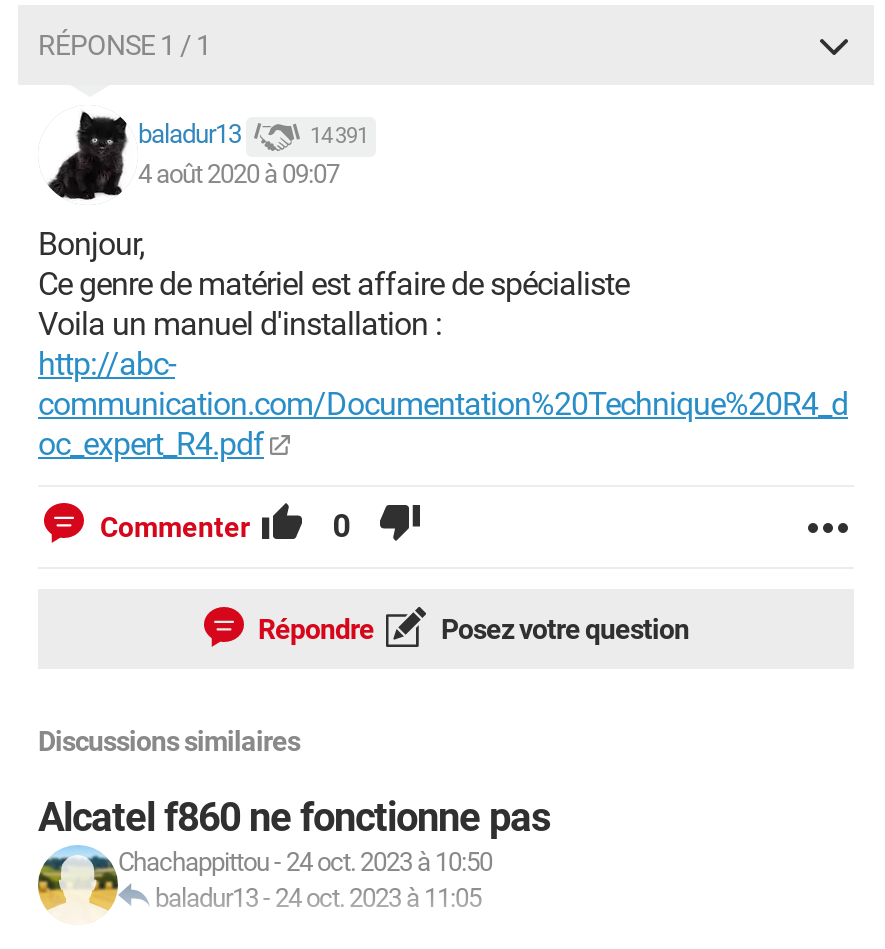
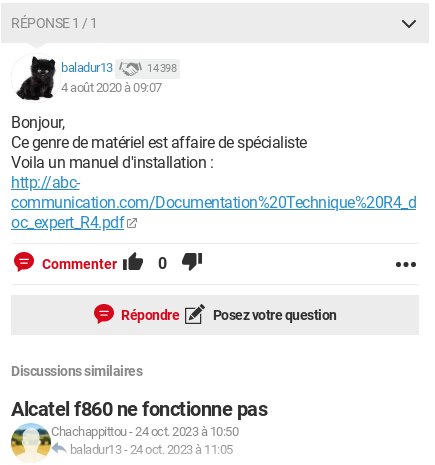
[310,123,368,149] 14 391 -> [147,62,176,75] 14 398

